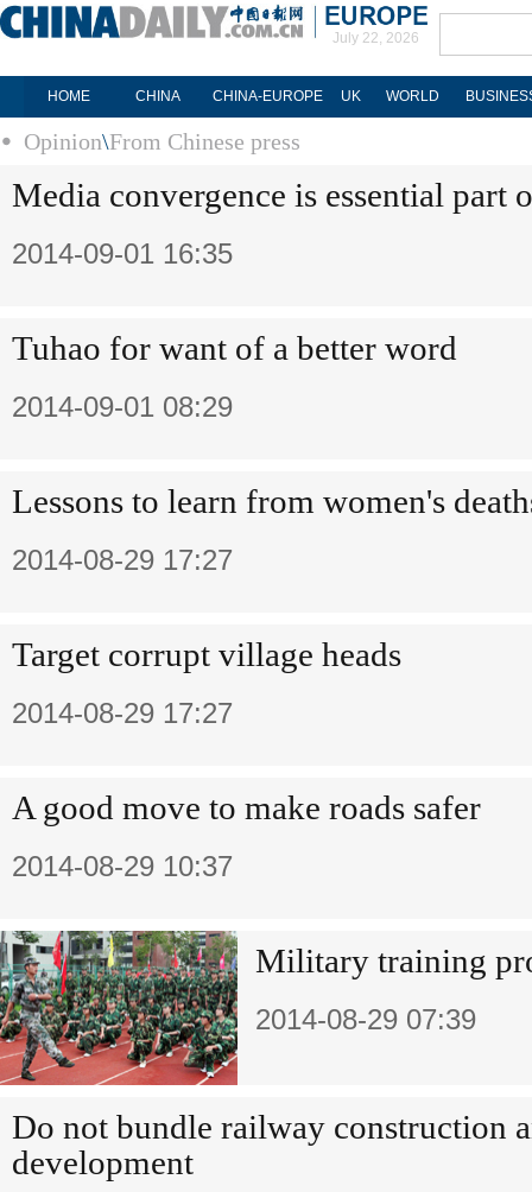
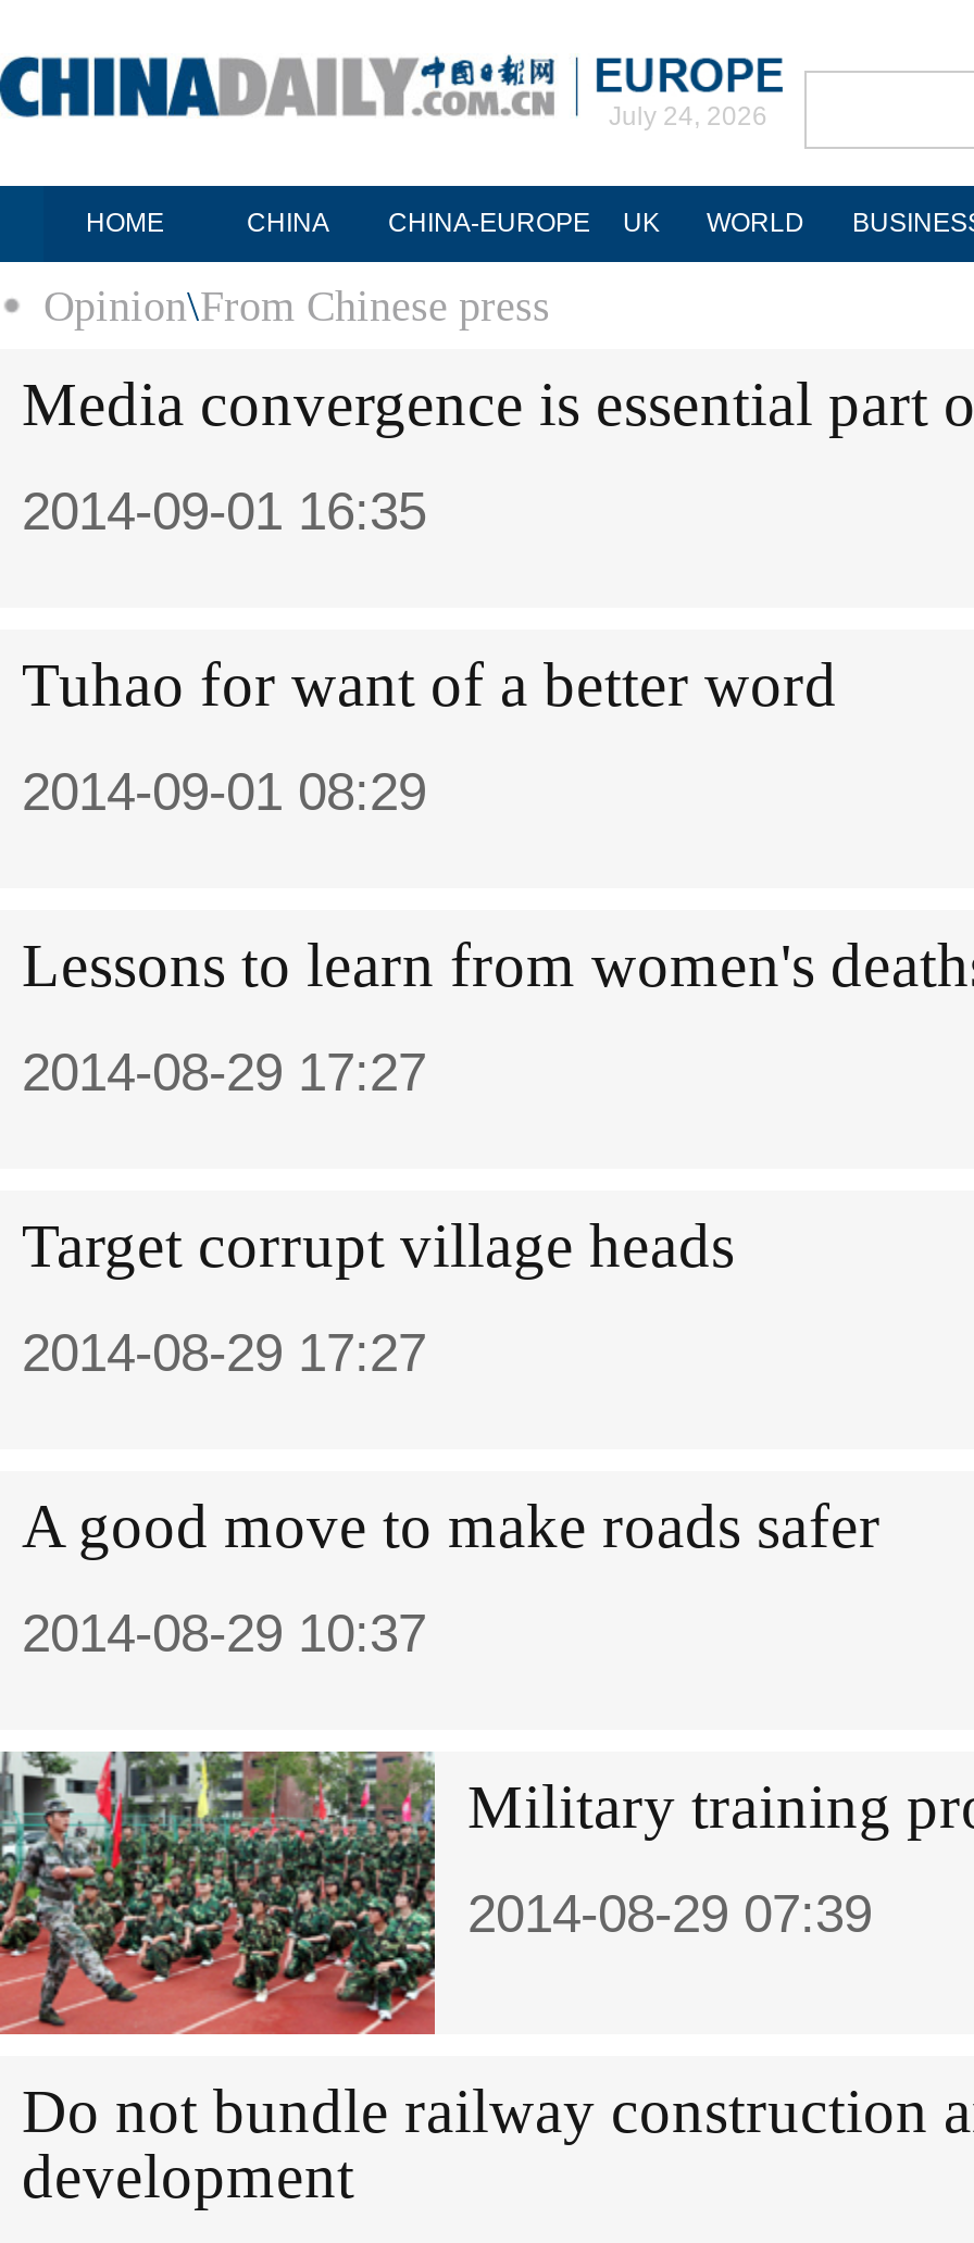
[332,30,419,46] July 22, 2026 -> [609,101,767,132] July 24, 2026

